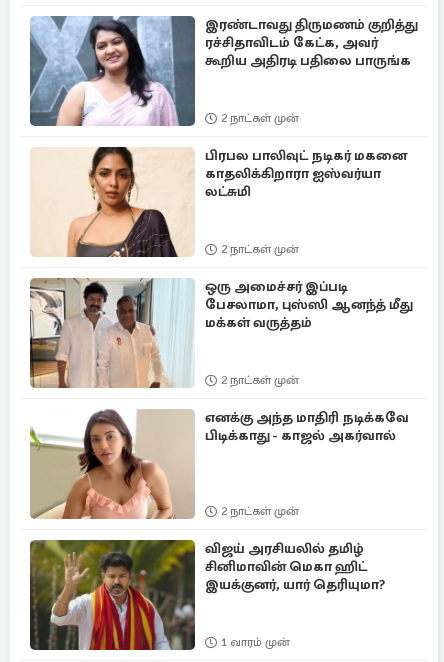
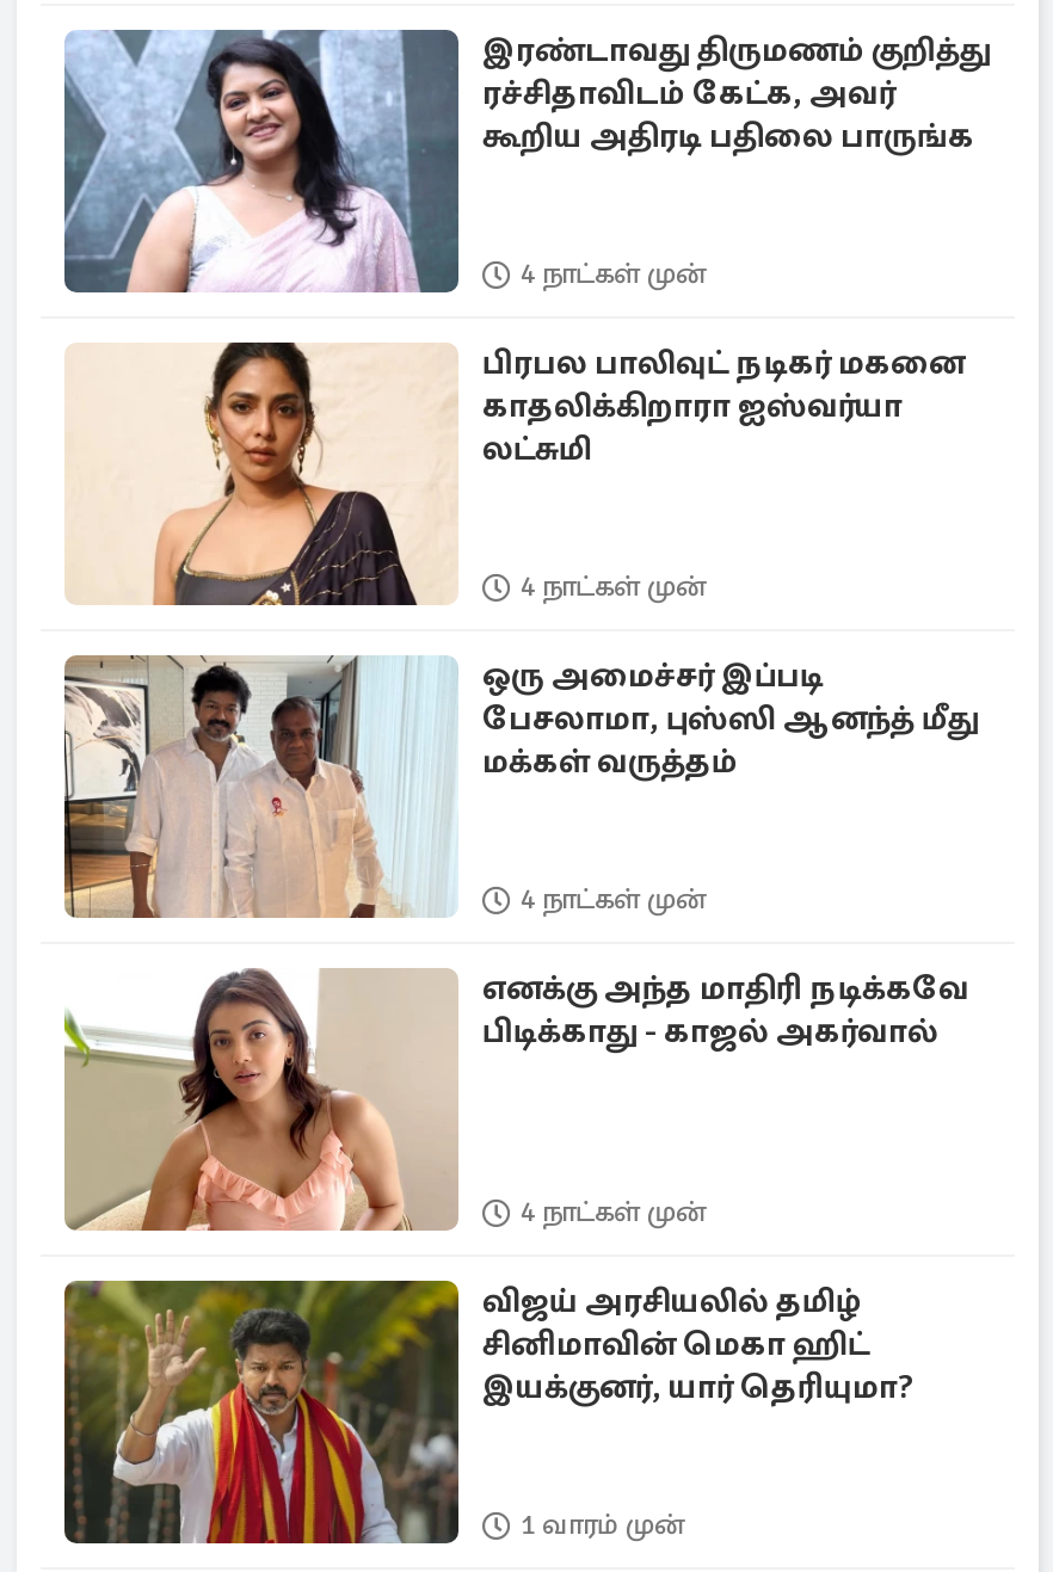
[221,111,299,126] 2 நாட்கள் முன் -> [521,257,707,292] 4 நாட்கள் முன்
[221,242,299,257] 2 நாட்கள் முன் -> [521,569,707,605] 4 நாட்கள் முன்
[221,373,299,388] 2 நாட்கள் முன் -> [521,882,707,918] 4 நாட்கள் முன்
[221,504,299,519] 2 நாட்கள் முன் -> [521,1195,707,1231] 4 நாட்கள் முன்

